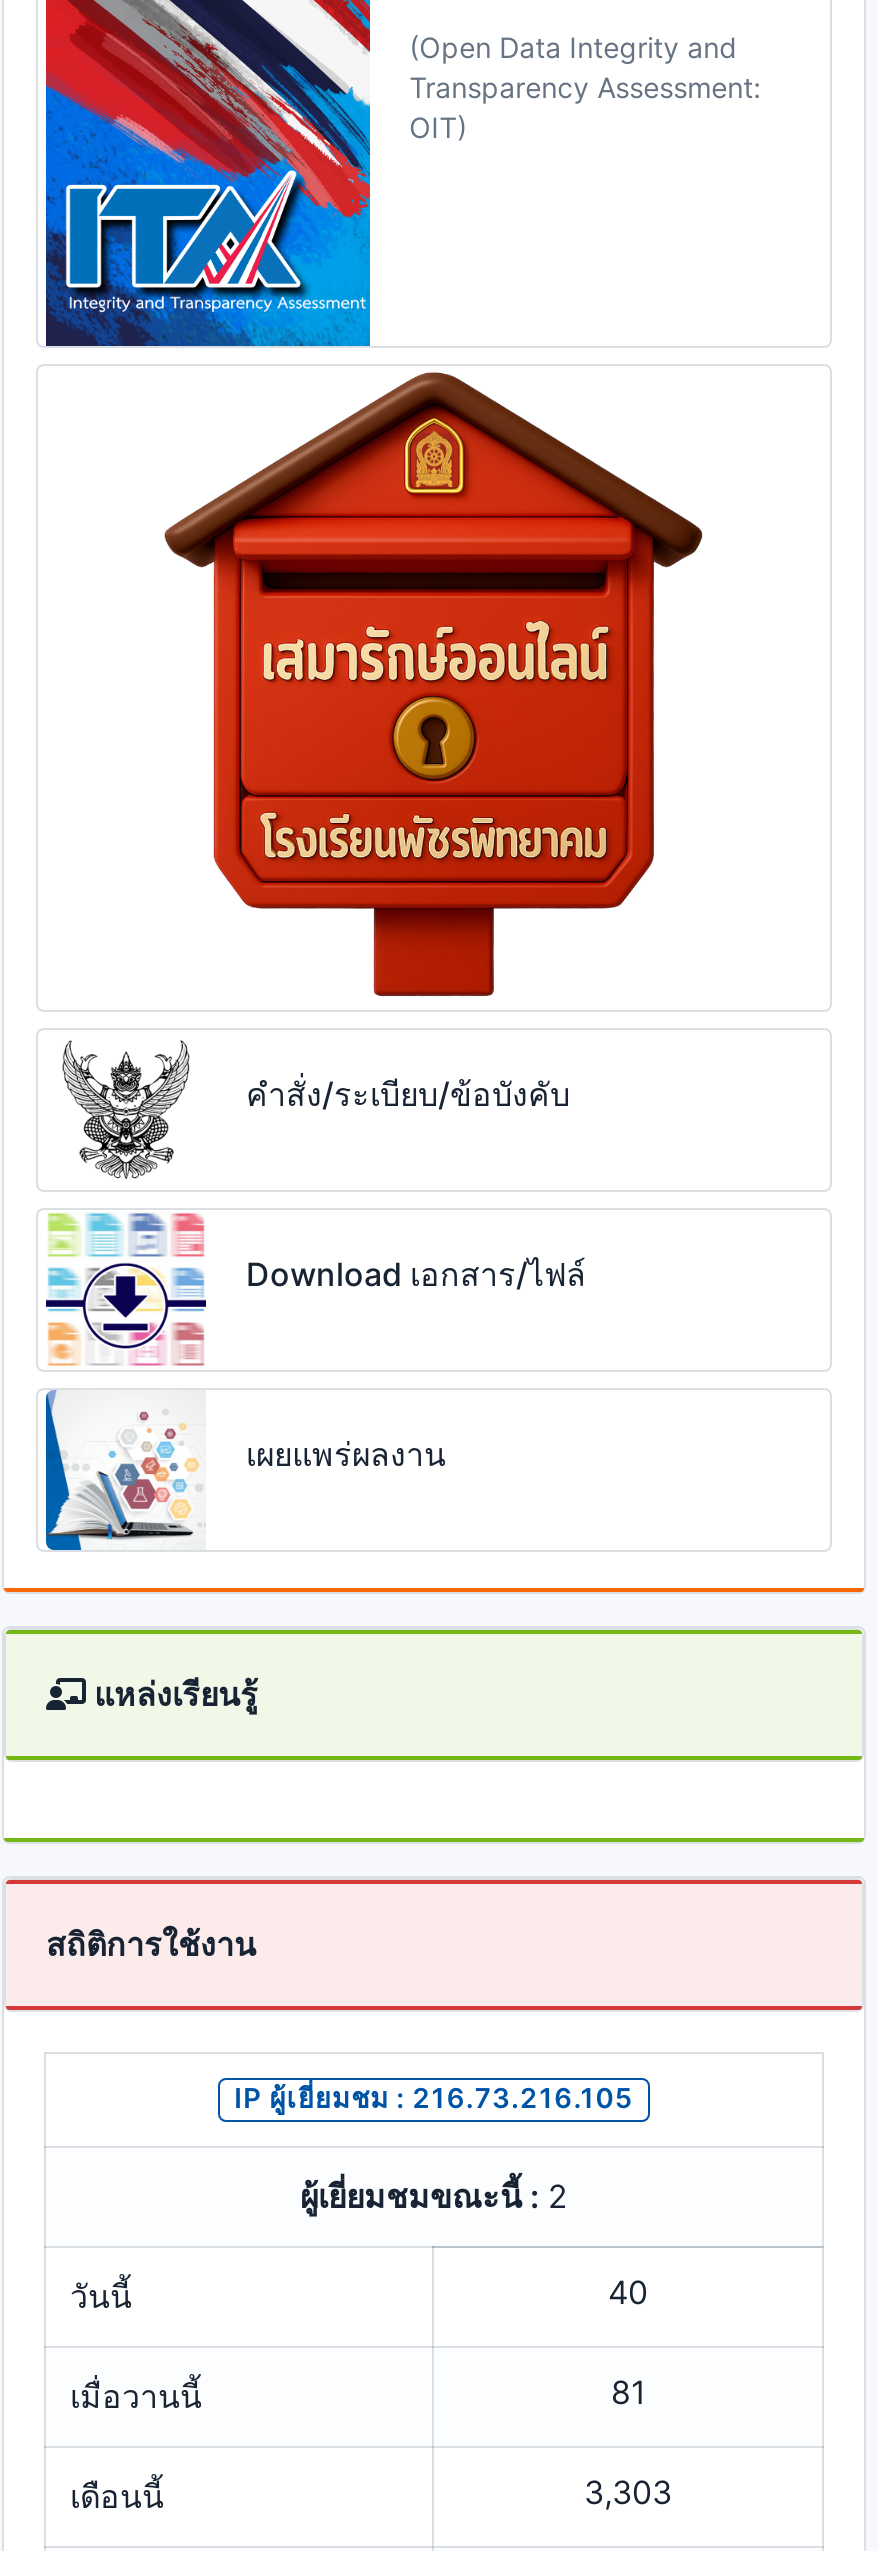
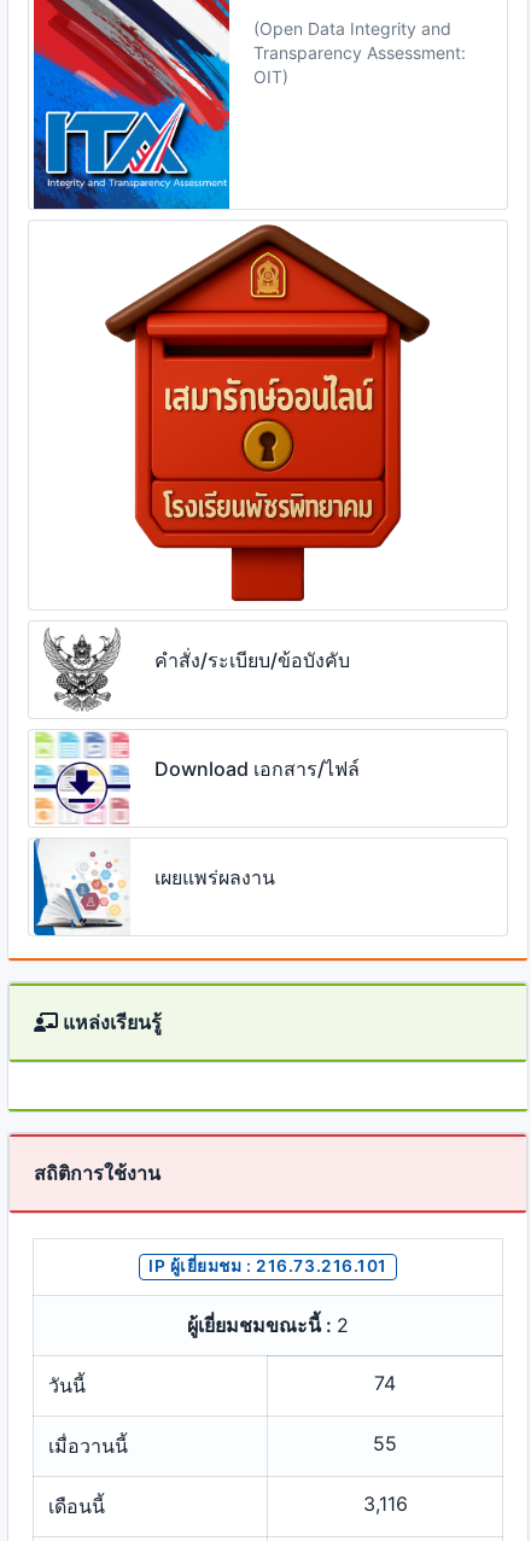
[234,2082,634,2114] IP ผู้เยี่ยมชม : 216.73.216.105 -> [149,1256,387,1276] IP ผู้เยี่ยมชม : 216.73.216.101
[608,2272,648,2312] 40 -> [374,1371,396,1395] 74
[611,2372,645,2412] 81 -> [373,1431,397,1455] 55
[584,2472,672,2512] 3,303 -> [363,1491,407,1515] 3,116

